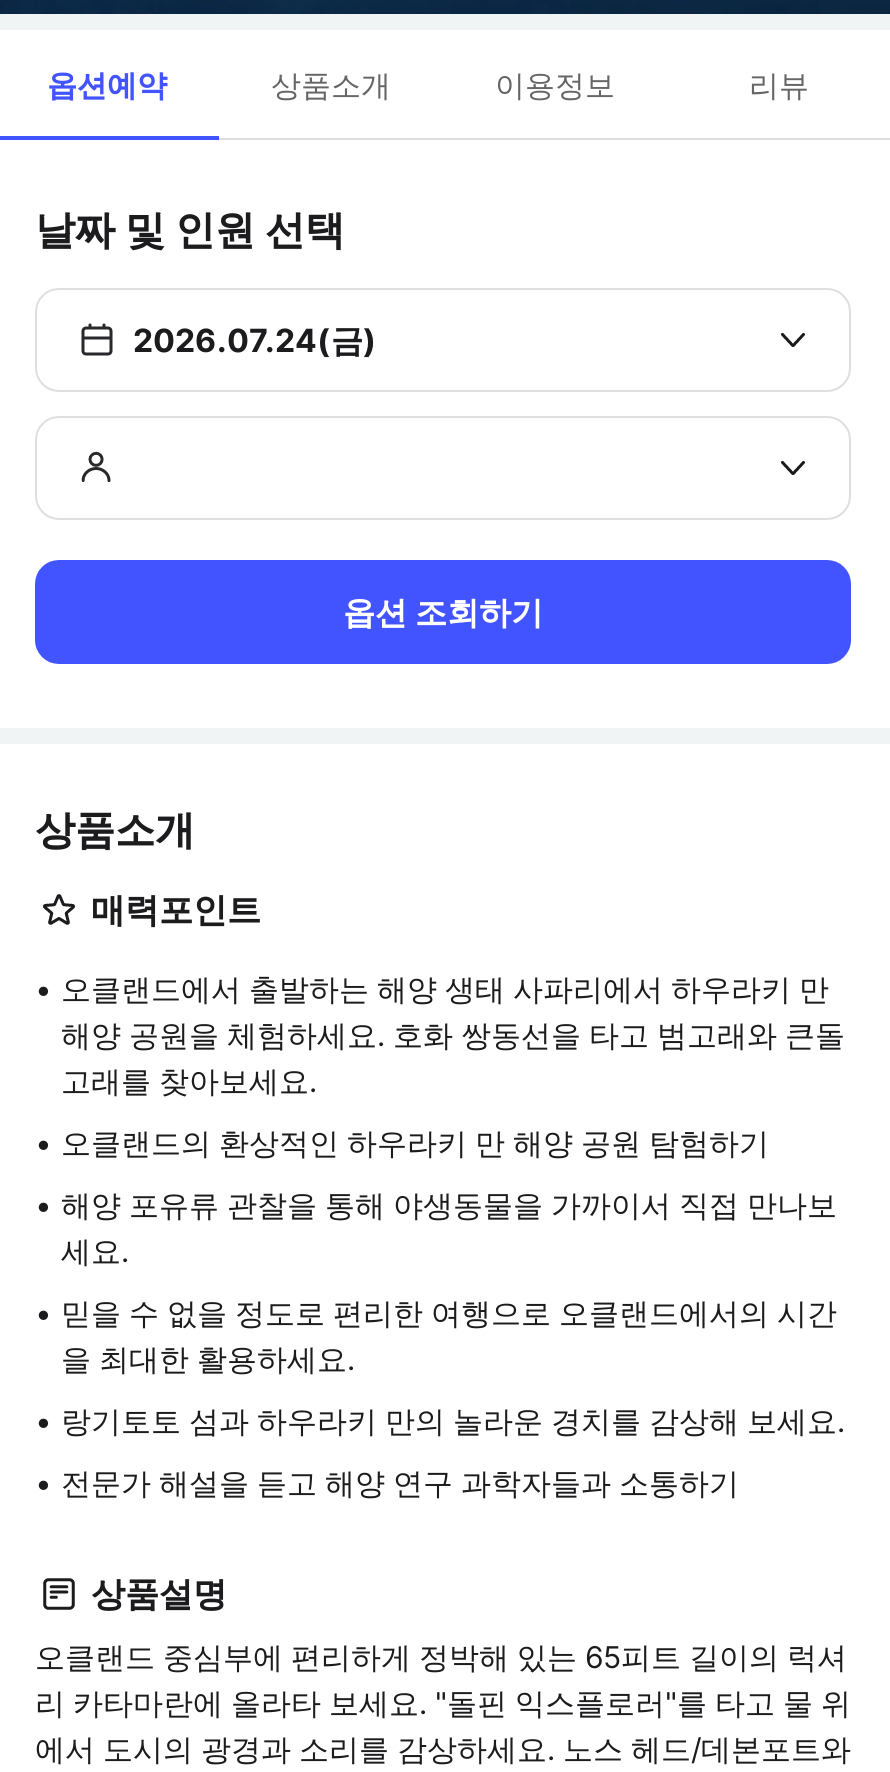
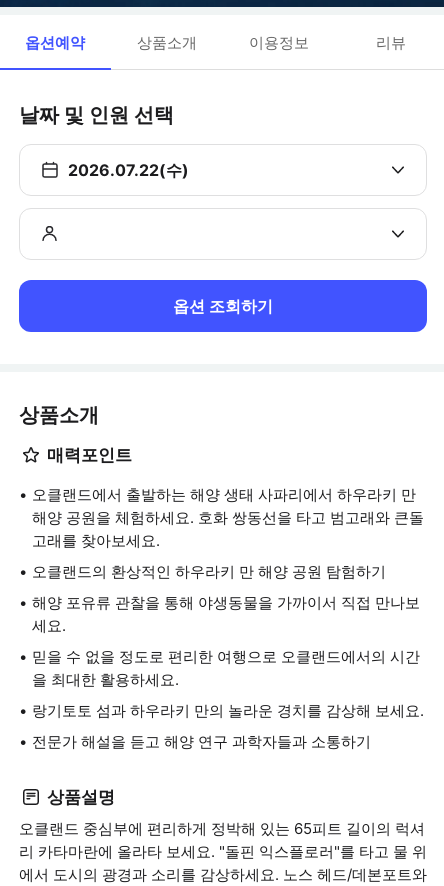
[133,320,377,360] 2026.07.24(금) -> [68,160,189,180] 2026.07.22(수)

